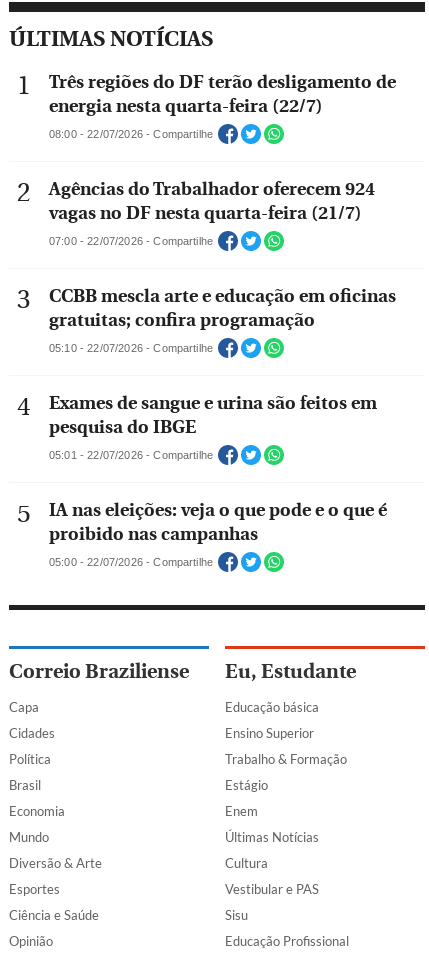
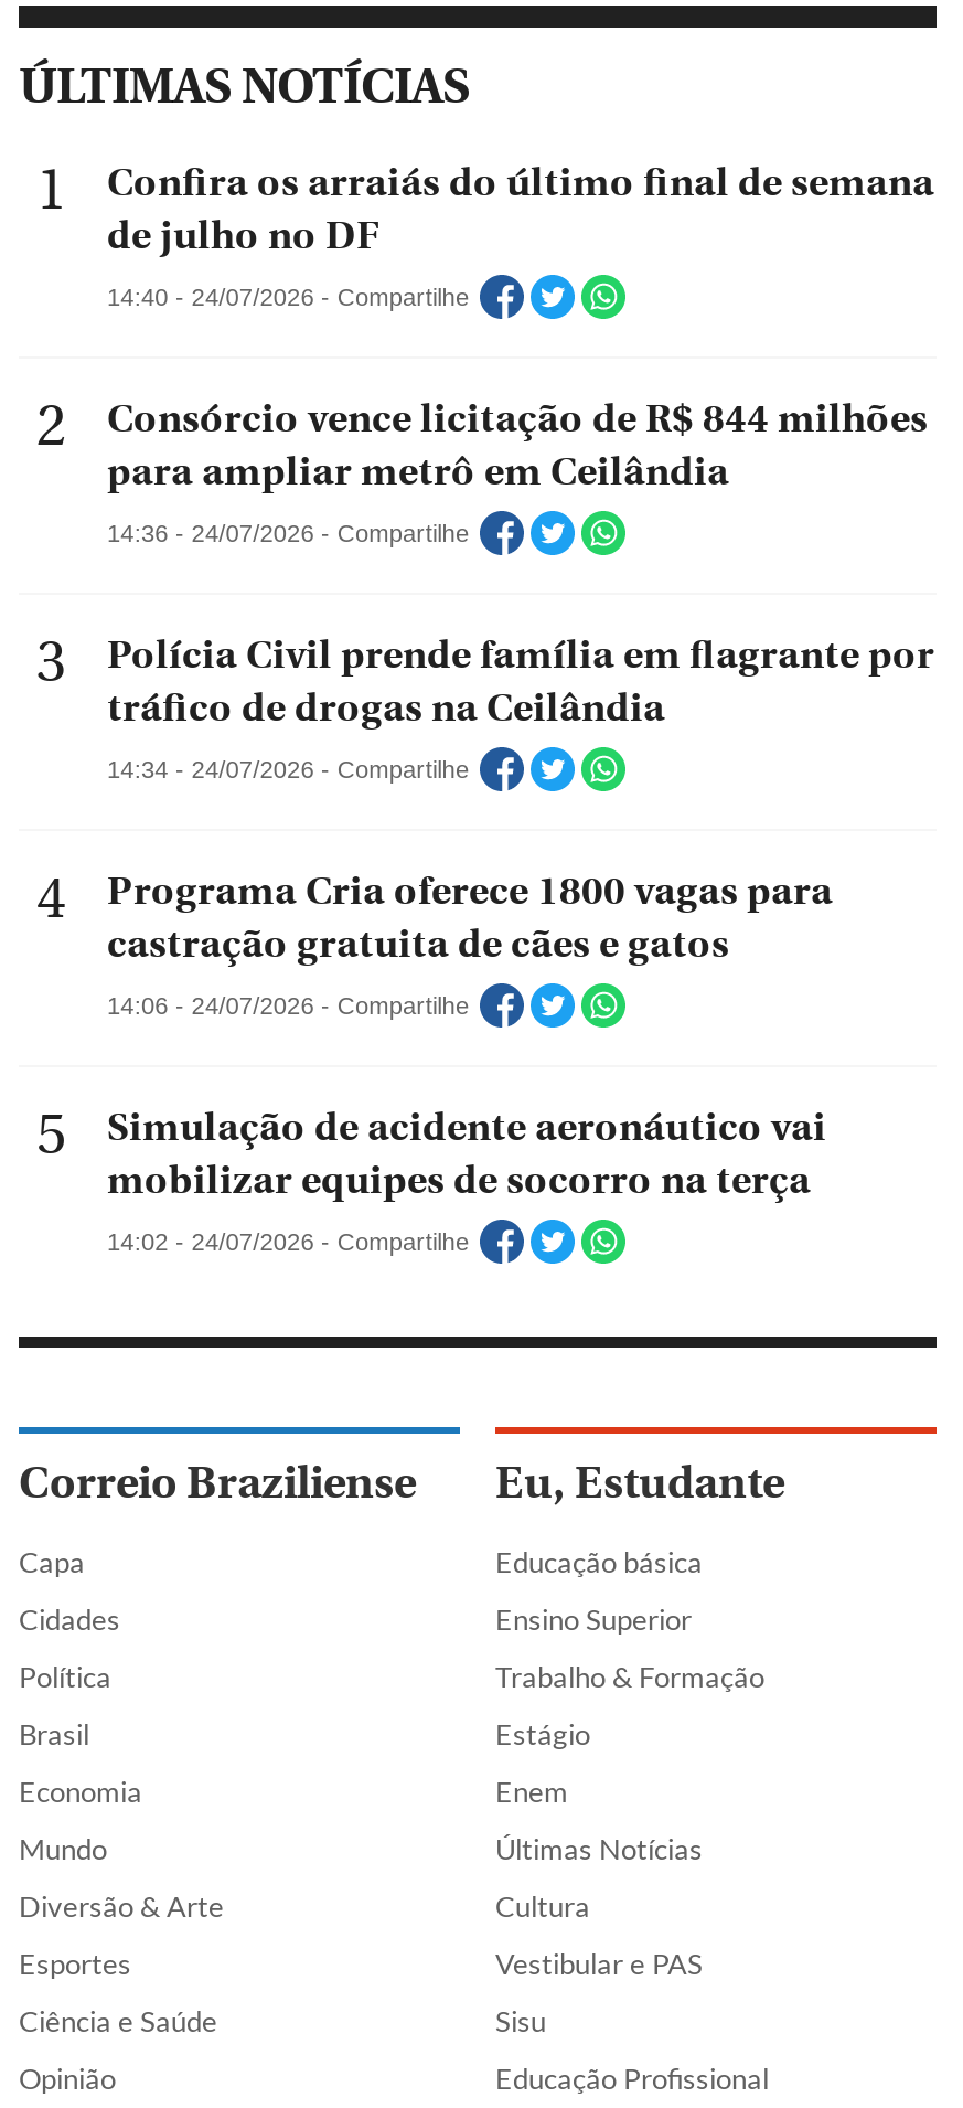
[49,72,396,117] Três regiões do DF terão desligamento de | energia nesta quarta-feira (22/7) -> [107,160,934,259] Confira os arraiás do último final de semana | de julho no DF
[49,128,213,140] 08:00 - 22/07/2026 - Compartilhe -> [107,285,469,311] 14:40 - 24/07/2026 - Compartilhe
[49,179,375,224] Agências do Trabalhador oferecem 924 | vagas no DF nesta quarta-feira (21/7) -> [107,396,928,495] Consórcio vence licitação de R$ 844 milhões | para ampliar metrô em Ceilândia
[49,235,213,247] 07:00 - 22/07/2026 - Compartilhe -> [107,521,469,547] 14:36 - 24/07/2026 - Compartilhe
[49,286,396,331] CCBB mescla arte e educação em oficinas | gratuitas; confira programação -> [107,632,934,732] Polícia Civil prende família em flagrante por | tráfico de drogas na Ceilândia
[49,342,213,354] 05:10 - 22/07/2026 - Compartilhe -> [107,757,469,783] 14:34 - 24/07/2026 - Compartilhe
[49,393,377,438] Exames de sangue e urina são feitos em | pesquisa do IBGE -> [107,868,833,968] Programa Cria oferece 1800 vagas para | castração gratuita de cães e gatos
[49,449,213,461] 05:01 - 22/07/2026 - Compartilhe -> [107,993,469,1020] 14:06 - 24/07/2026 - Compartilhe
[49,500,387,545] IA nas eleições: veja o que pode e o que é | proibido nas campanhas -> [107,1105,826,1204] Simulação de acidente aeronáutico vai | mobilizar equipes de socorro na terça
[49,556,213,568] 05:00 - 22/07/2026 - Compartilhe -> [107,1229,469,1256] 14:02 - 24/07/2026 - Compartilhe

